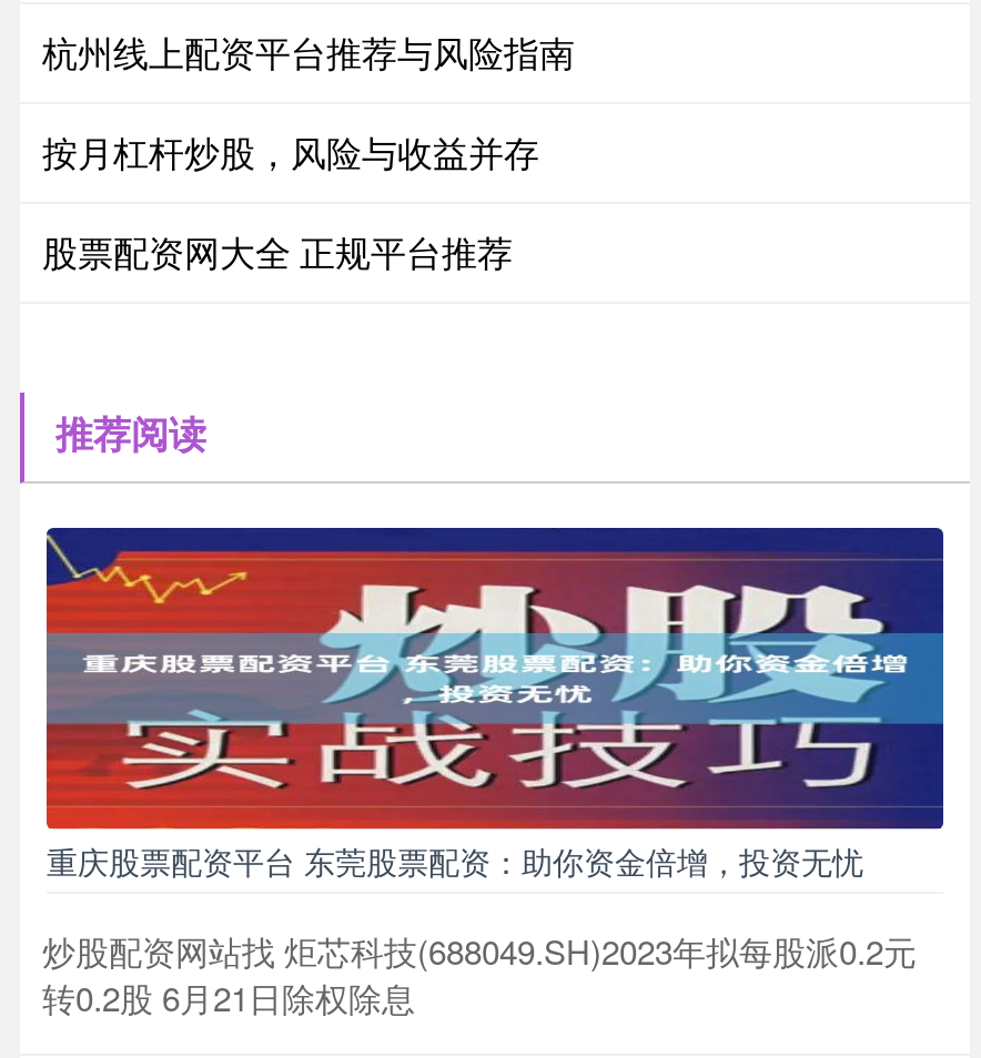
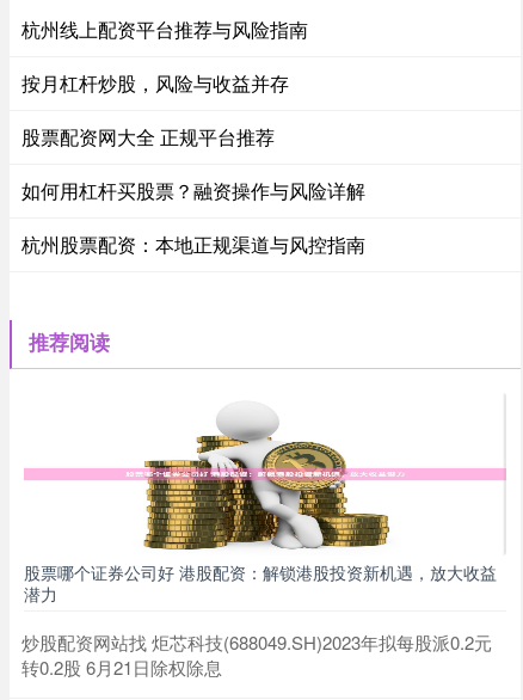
none -> [21,177,365,258] 如何用杠杆买股票？融资操作与风险详解 | 杭州股票配资：本地正规渠道与风控指南
[44,526,945,883] [image] | 重庆股票配资平台 东莞股票配资：助你资金倍增，投资无忧 -> [24,415,506,606] [image] | 股票哪个证券公司好 港股配资：解锁港股投资新机遇，放大收益 | 潜力

